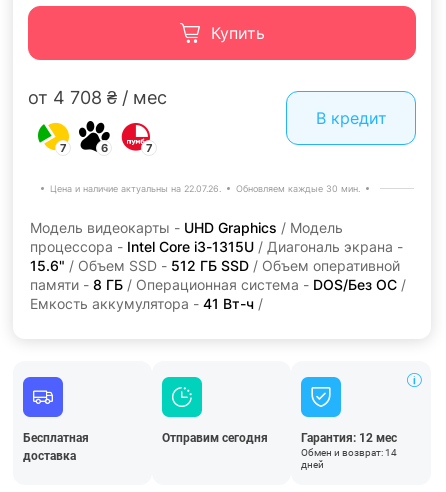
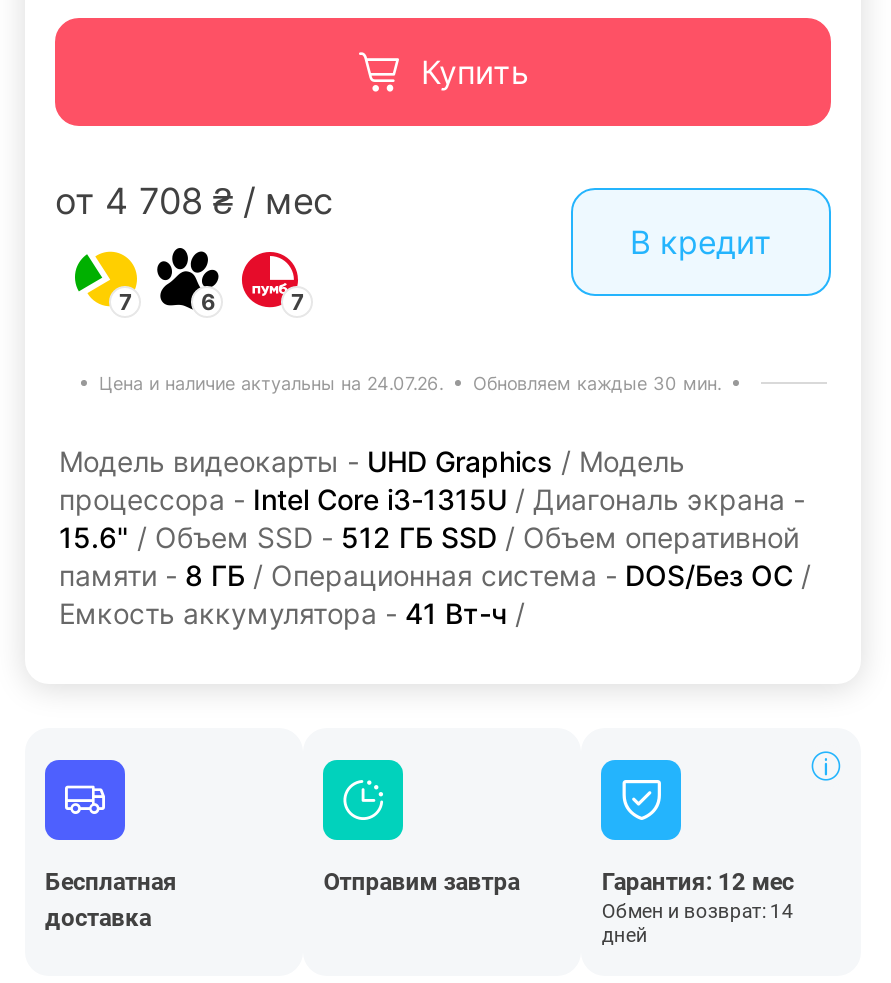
[50,182,221,193] Цена и наличие актуальны на 22.07.26. -> [99,371,443,393] Цена и наличие актуальны на 24.07.26.
[162,431,268,445] Отправим сегодня -> [323,868,519,896] Отправим завтра

